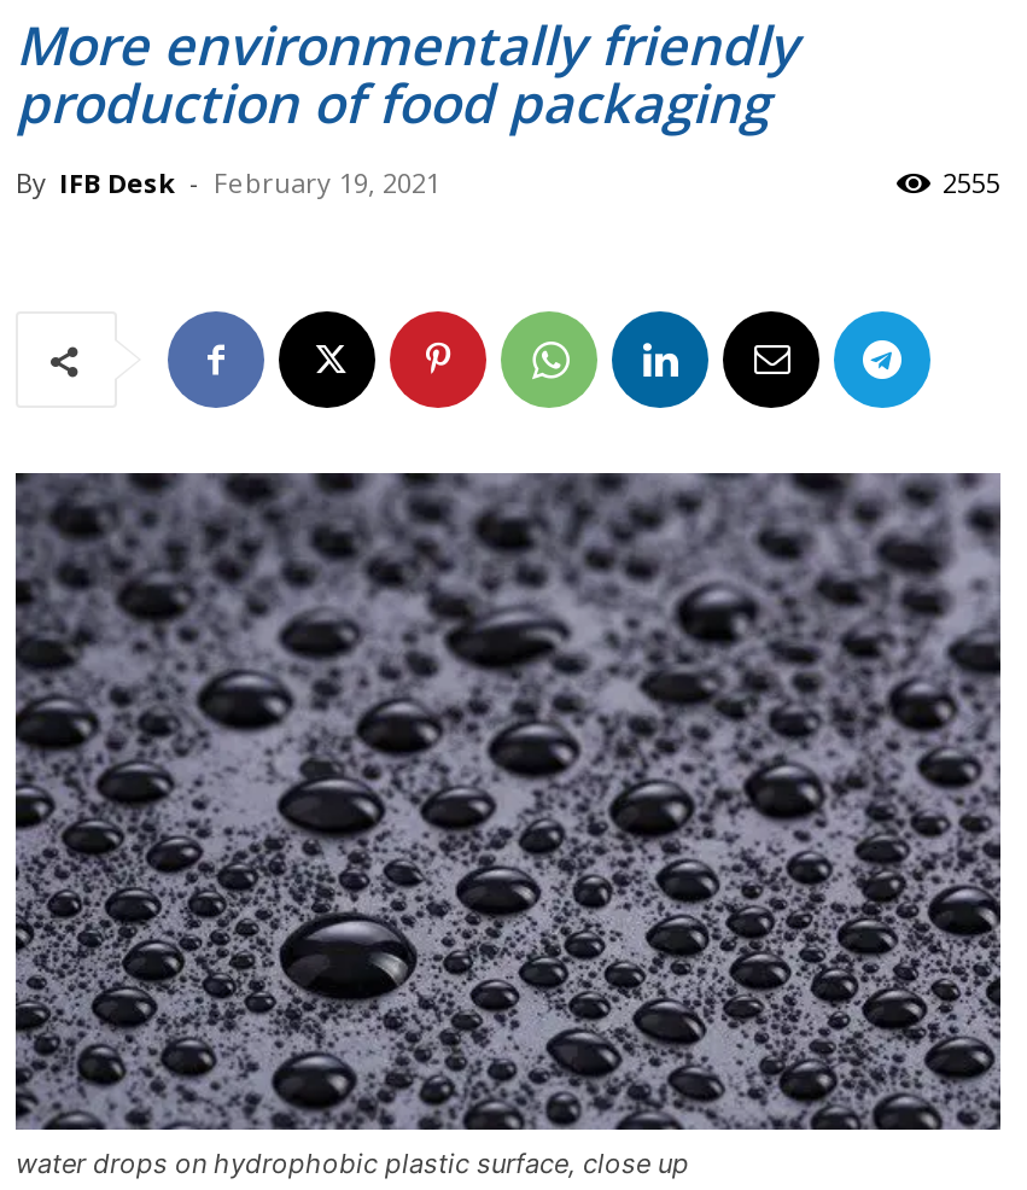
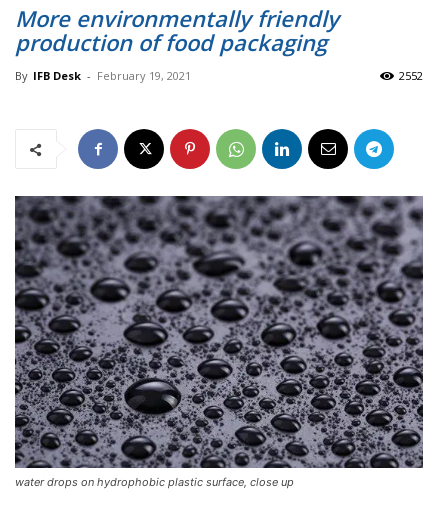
[943,164,1000,200] 2555 -> [399,68,423,83] 2552

